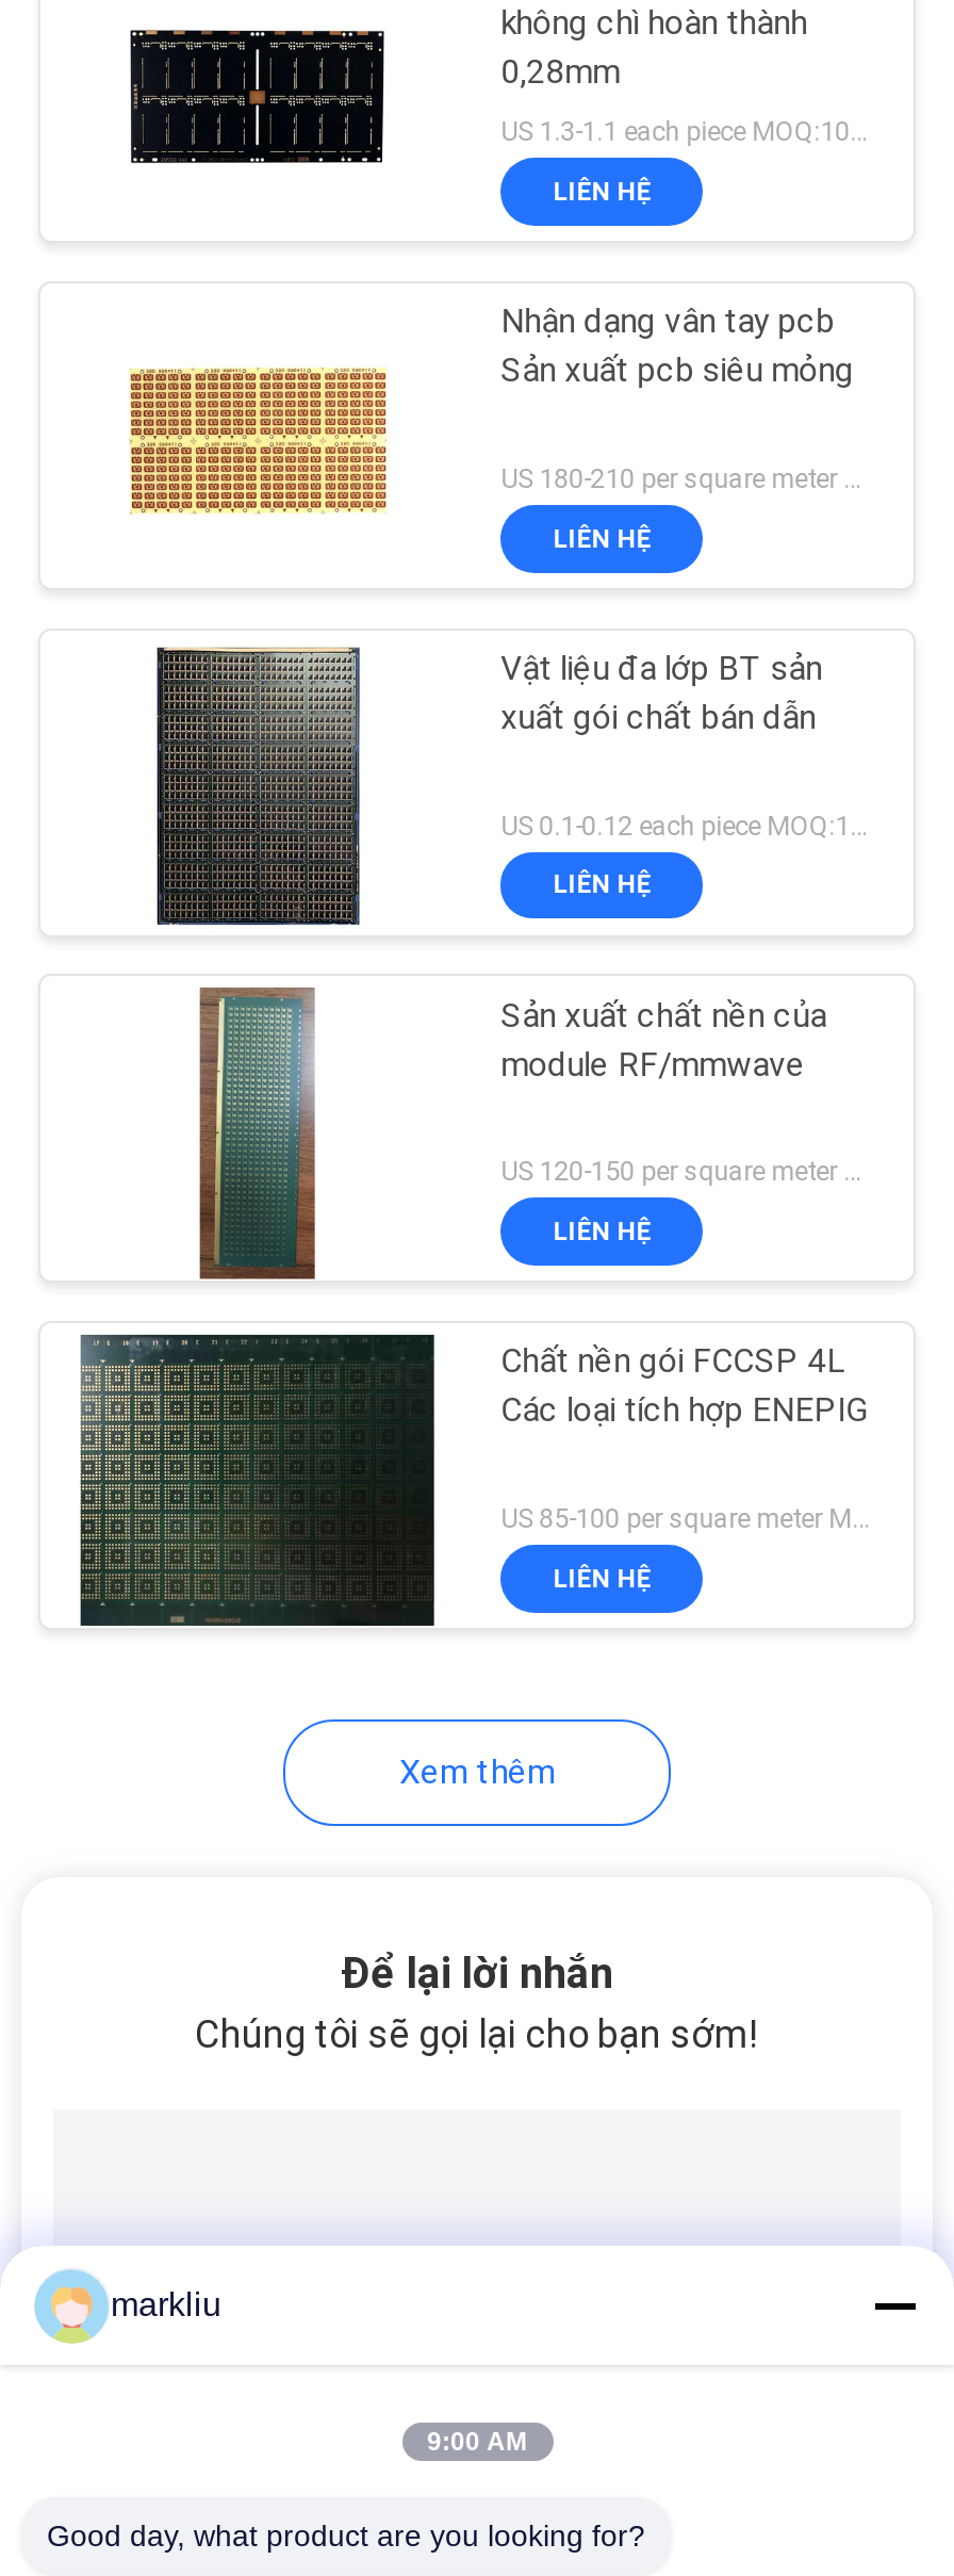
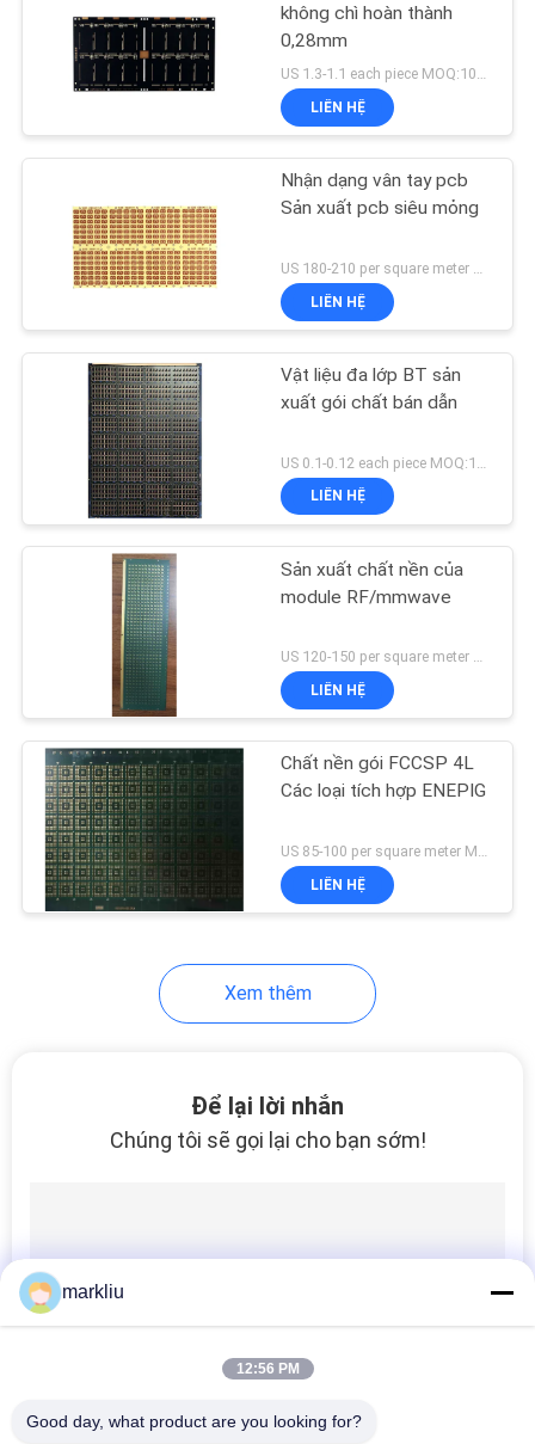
[427,2427,527,2457] 9:00 AM -> [236,1360,299,1377] 12:56 PM

